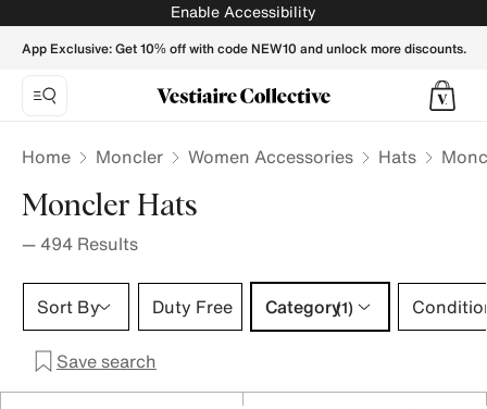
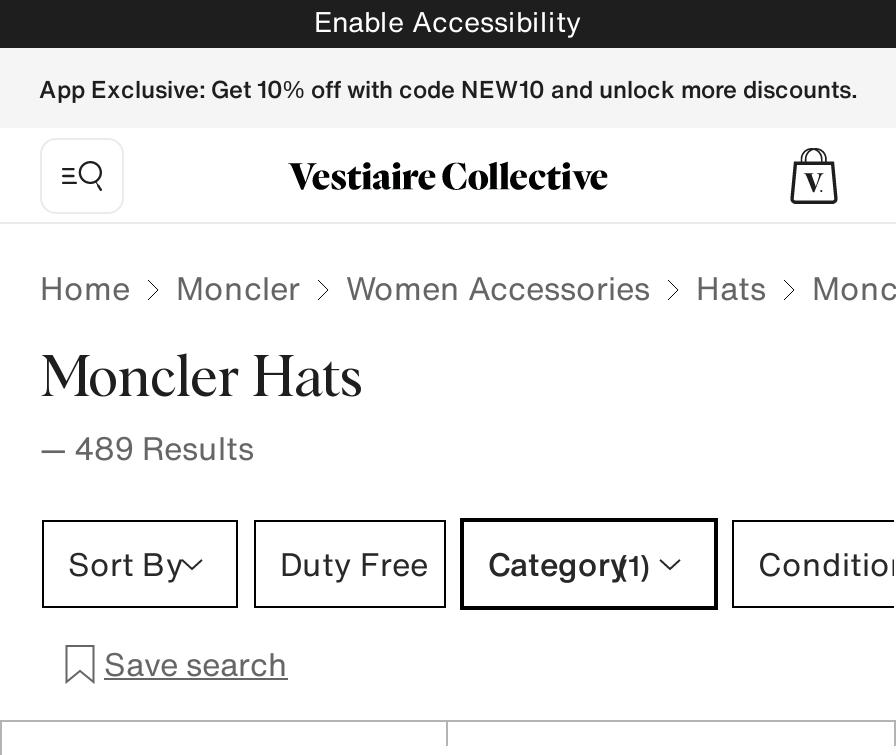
[22,231,138,257] — 494 Results -> [40,424,254,472] — 489 Results

